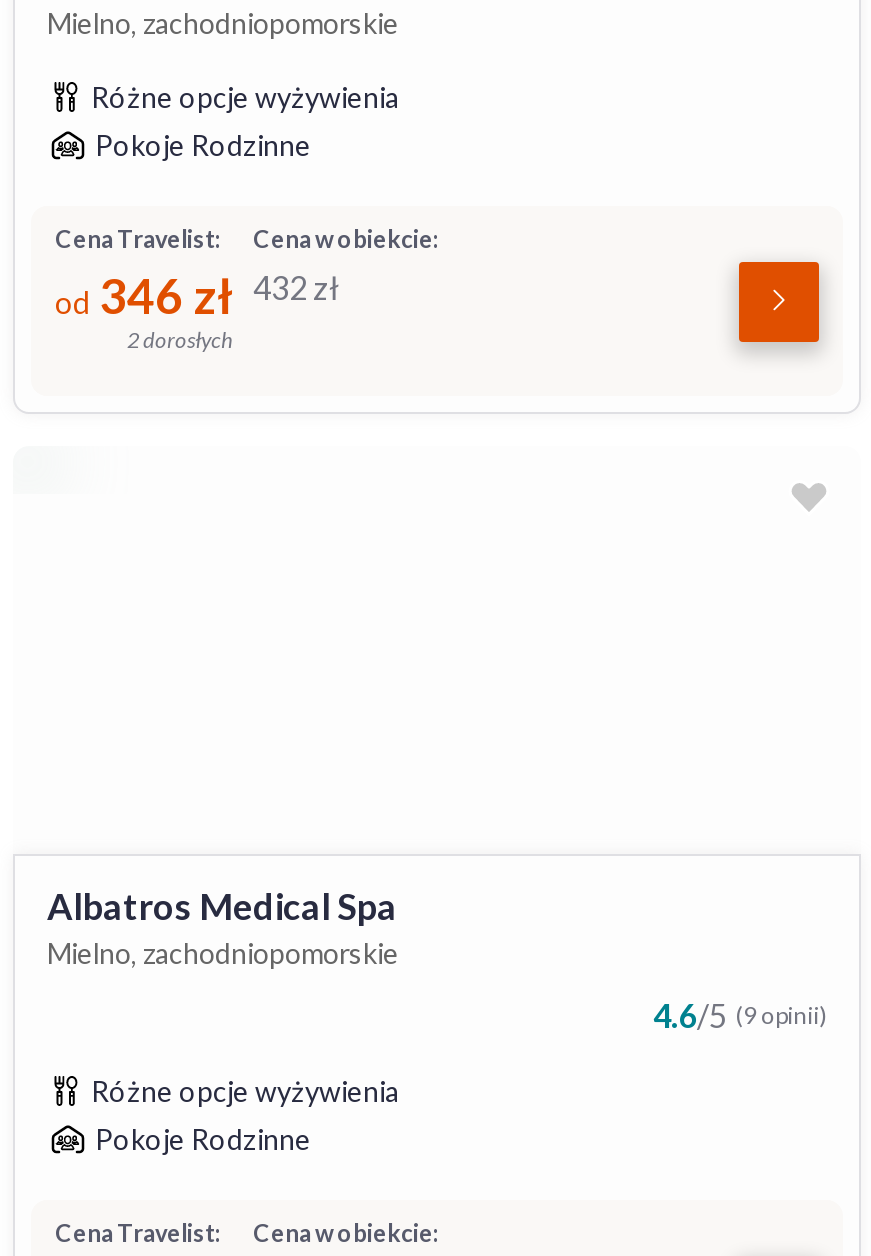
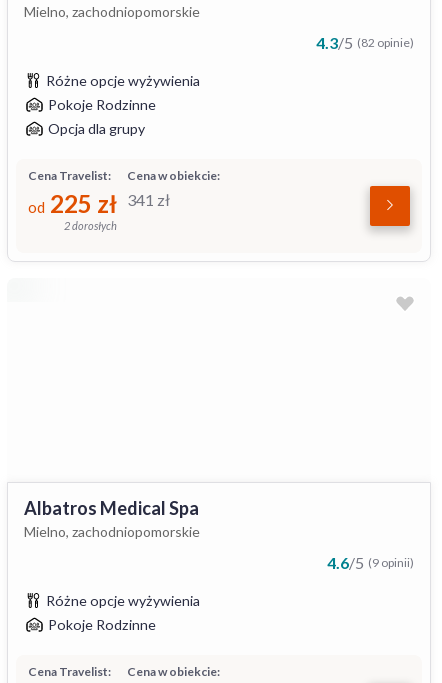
none -> [316,33,414,52] 4.3/5 (82 opinie)
none -> [48,120,145,137] Opcja dla grupy
[55,266,233,324] od 346 zł -> [28,189,117,218] od 225 zł
[253,268,339,306] 432 zł -> [127,190,170,209] 341 zł

